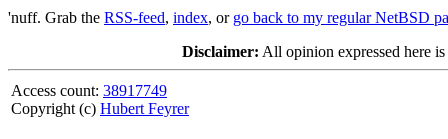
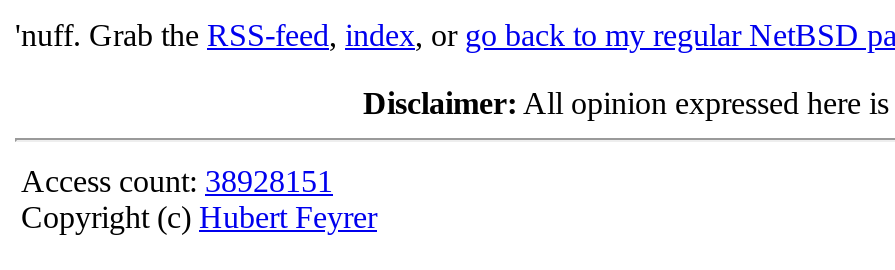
[11,82,167,99] Access count: 38917749 -> [21,164,333,198] Access count: 38928151

